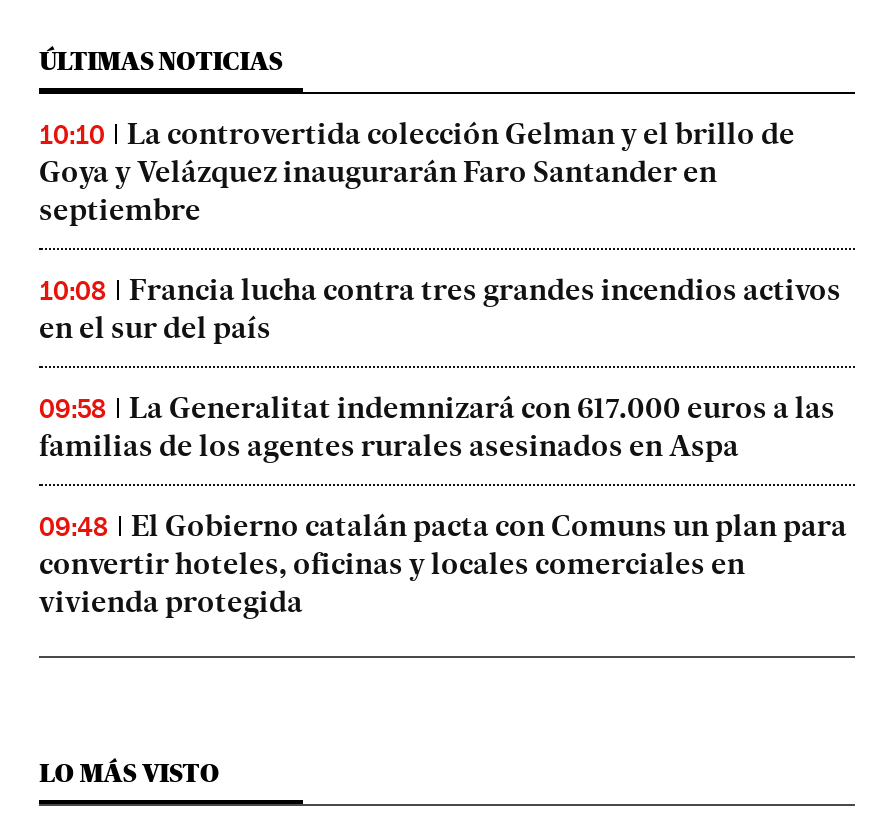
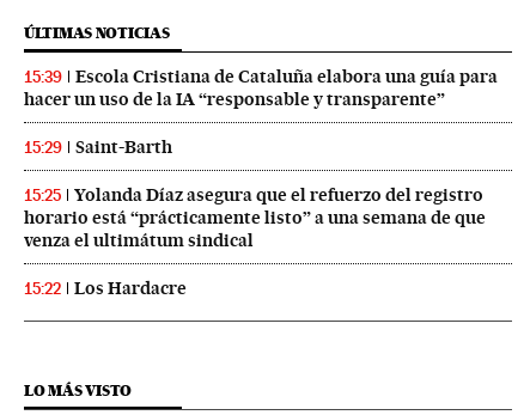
[39,116,795,228] 10:10 | La controvertida colección Gelman y el brillo de | Goya y Velázquez inaugurarán Faro Santander en | septiembre -> [24,66,498,110] 15:39 | Escola Cristiana de Cataluña elabora una guía para | hacer un uso de la IA “responsable y transparente”
[39,272,841,346] 10:08 | Francia lucha contra tres grandes incendios activos | en el sur del país -> [24,136,172,158] 15:29 | Saint-Barth
[39,390,835,464] 09:58 | La Generalitat indemnizará con 617.000 euros a las | familias de los agentes rurales asesinados en Aspa -> [24,184,486,251] 15:25 | Yolanda Díaz asegura que el refuerzo del registro | horario está “prácticamente listo” a una semana de que | venza el ultimátum sindical
[39,508,847,620] 09:48 | El Gobierno catalán pacta con Comuns un plan para | convertir hoteles, oficinas y locales comerciales en | vivienda protegida -> [24,277,187,299] 15:22 | Los Hardacre

